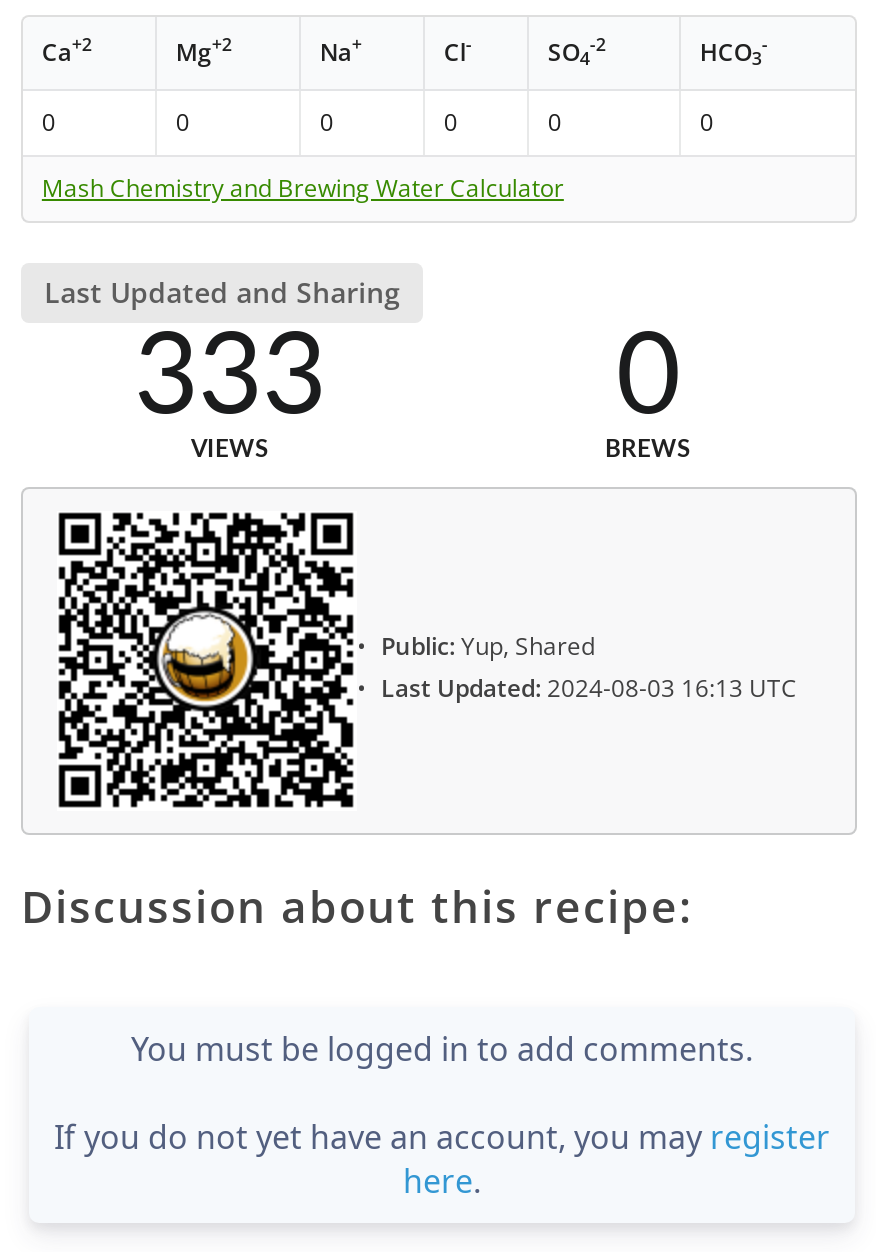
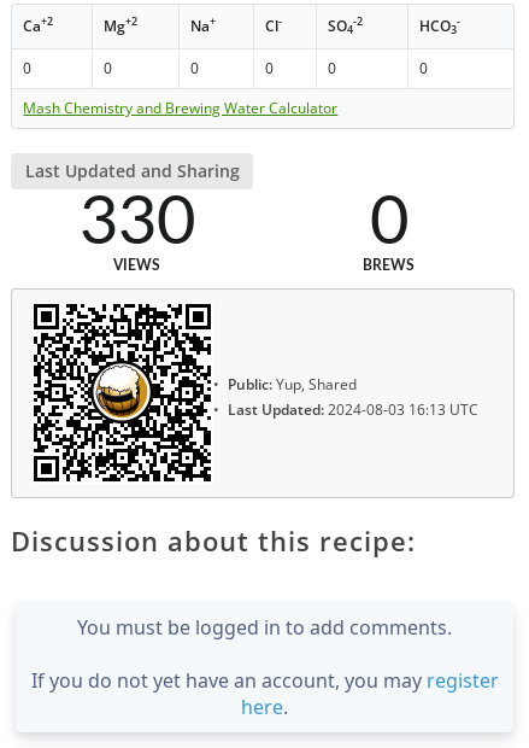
[134,323,326,435] 333 -> [79,189,195,257] 330

